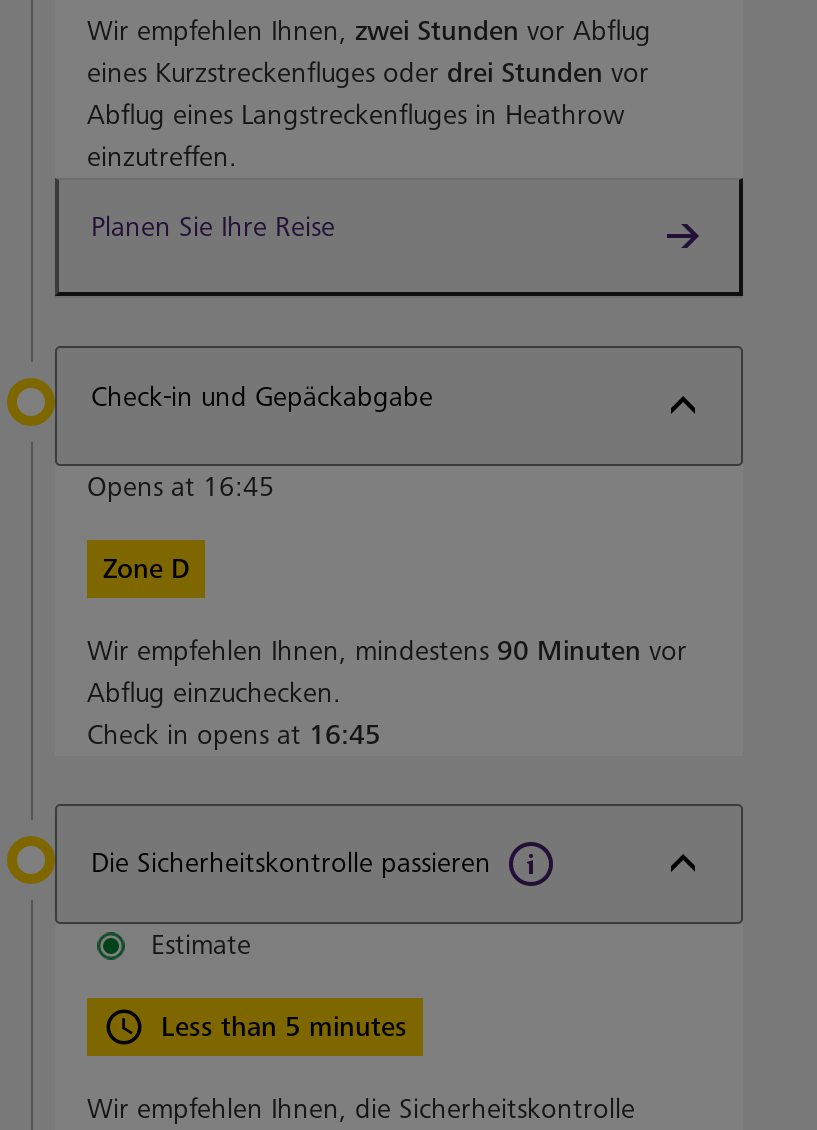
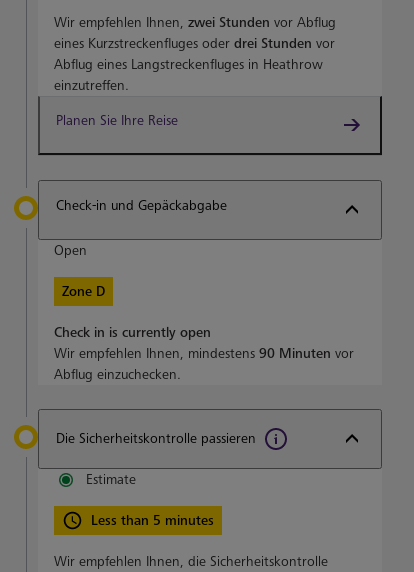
[87,470,275,504] Opens at 16:45 -> [54,242,87,259] Open
none -> [54,324,211,341] Check in is currently open
moved [87,634,687,710] -> [54,345,354,383]: Wir empfehlen Ihnen, mindestens 90 Minuten vor | Abflug einzuchecken.
[87,718,381,752] Check in opens at 16:45 -> none

